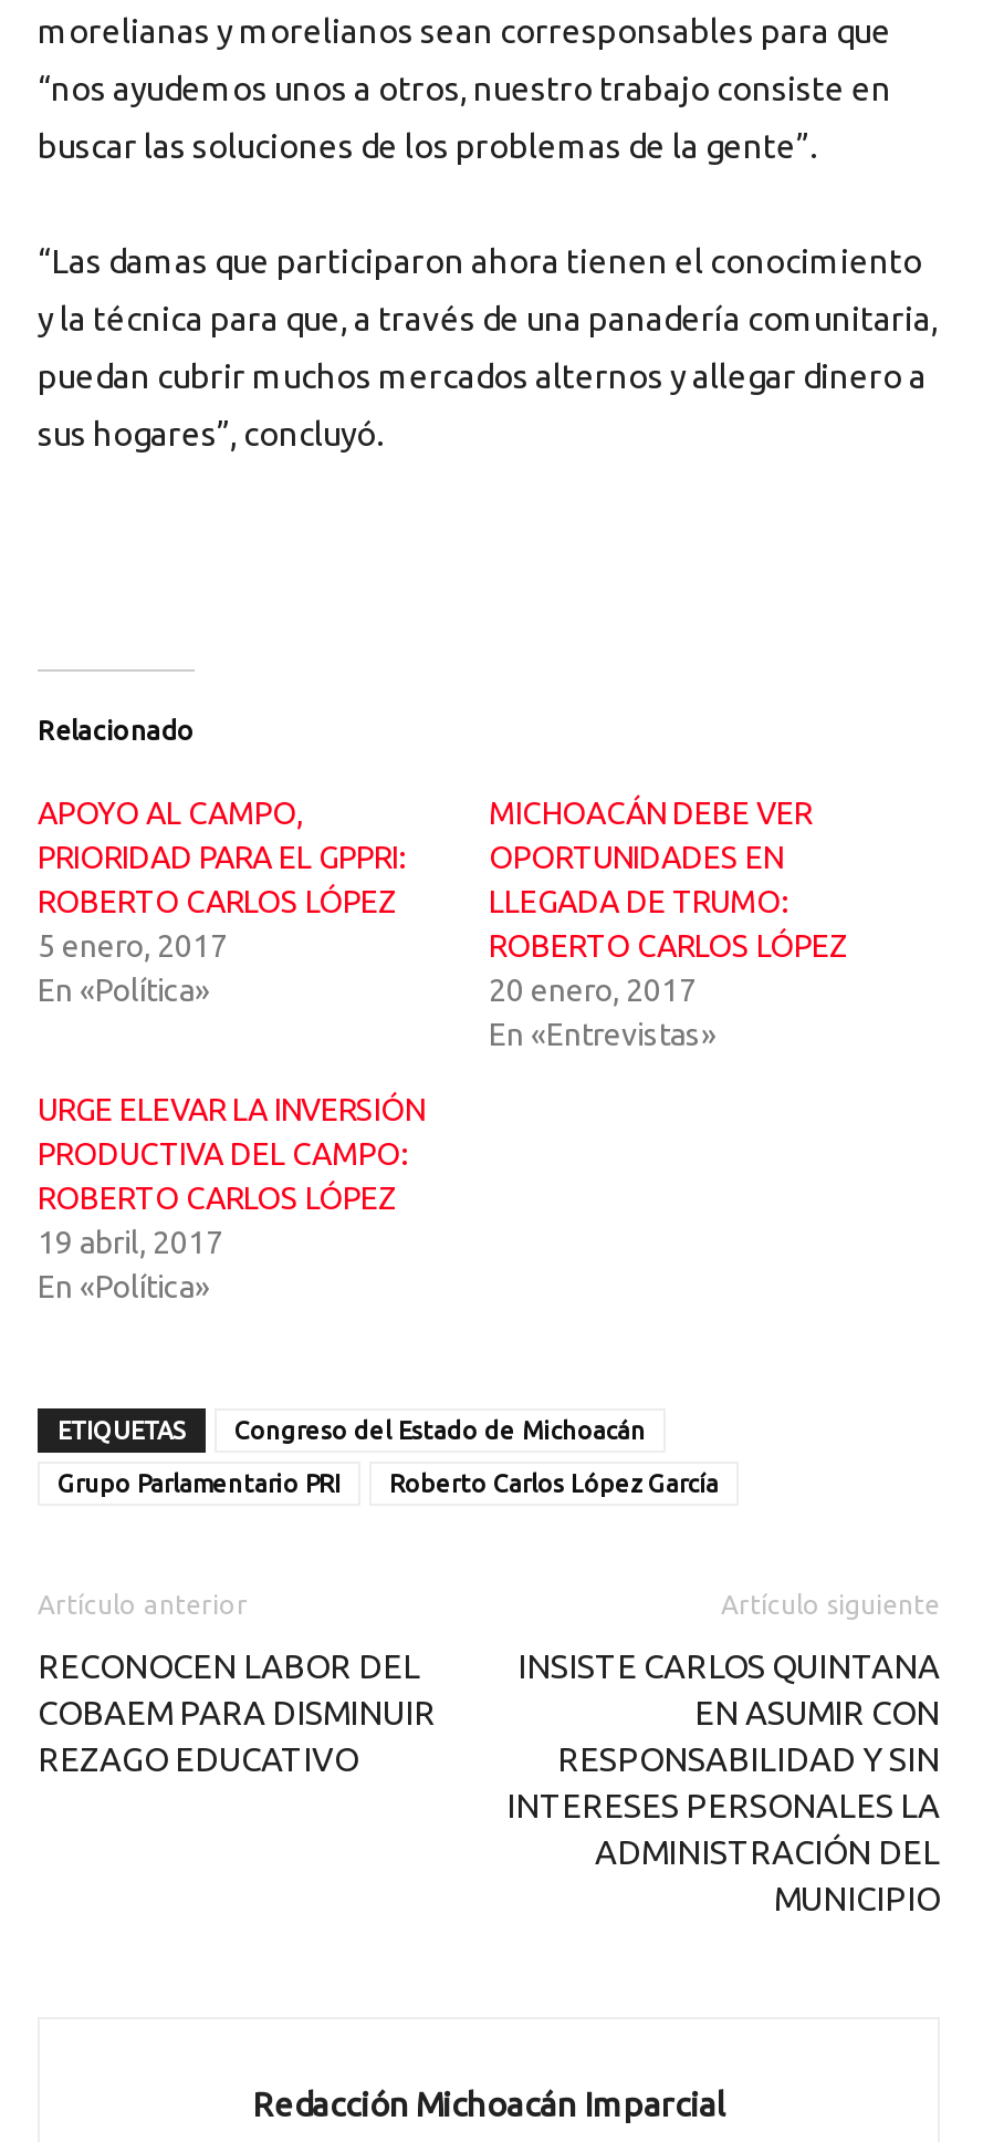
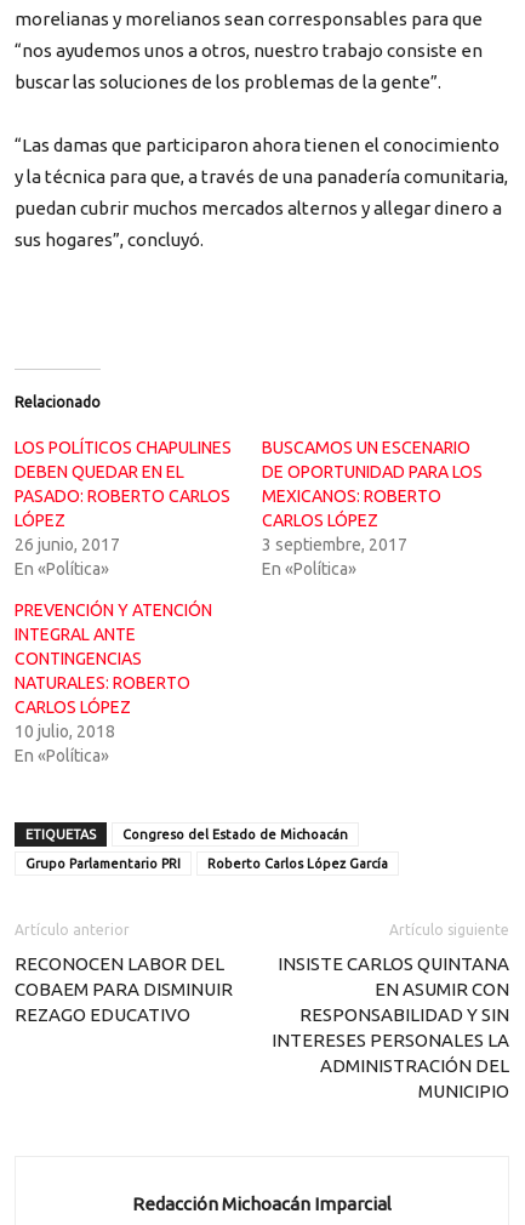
[38,796,405,964] APOYO AL CAMPO, | PRIORIDAD PARA EL GPPRI: | ROBERTO CARLOS LÓPEZ | 5 enero, 2017 -> [15,438,232,554] LOS POLÍTICOS CHAPULINES | DEBEN QUEDAR EN EL | PASADO: ROBERTO CARLOS | LÓPEZ | 26 junio, 2017
[489,796,849,1052] MICHOACÁN DEBE VER | OPORTUNIDADES EN | LLEGADA DE TRUMO: | ROBERTO CARLOS LÓPEZ | 20 enero, 2017 | En «Entrevistas» -> [262,438,483,579] BUSCAMOS UN ESCENARIO | DE OPORTUNIDAD PARA LOS | MEXICANOS: ROBERTO | CARLOS LÓPEZ | 3 septiembre, 2017 | En «Política»
[38,1092,425,1260] URGE ELEVAR LA INVERSIÓN | PRODUCTIVA DEL CAMPO: | ROBERTO CARLOS LÓPEZ | 19 abril, 2017 -> [15,600,212,741] PREVENCIÓN Y ATENCIÓN | INTEGRAL ANTE | CONTINGENCIAS | NATURALES: ROBERTO | CARLOS LÓPEZ | 10 julio, 2018

